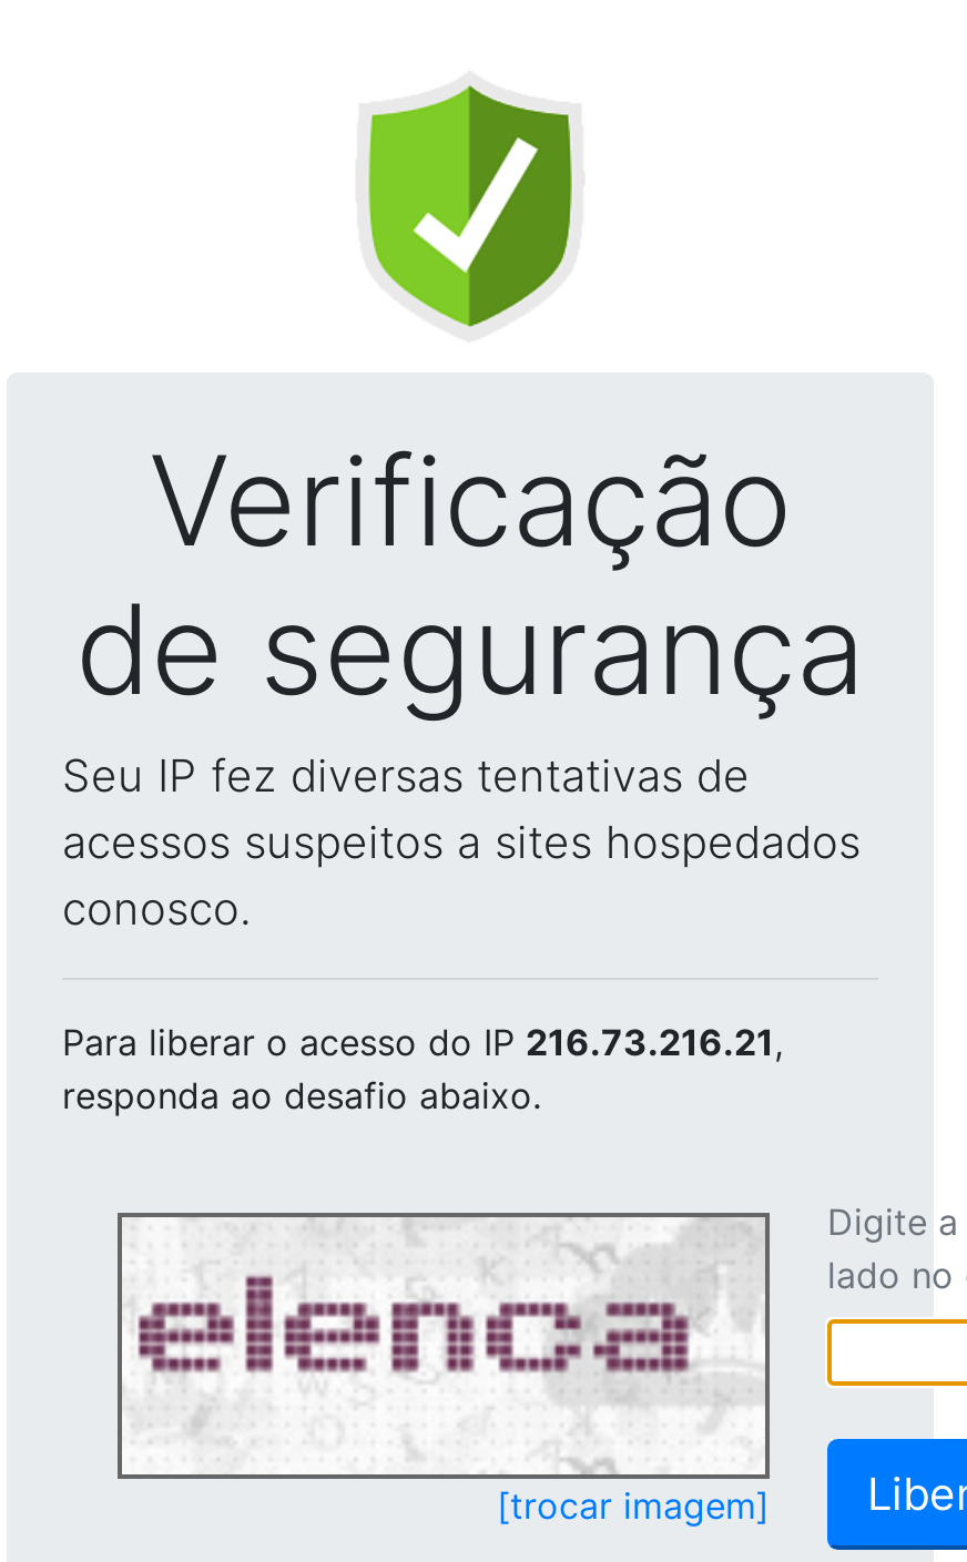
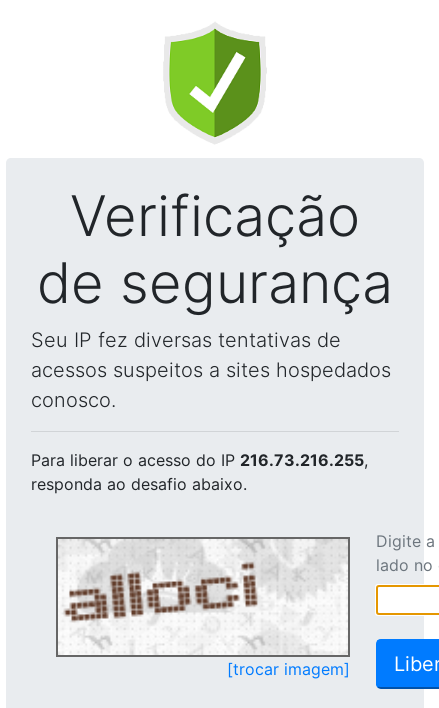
[62,1020,783,1064] Para liberar o acesso do IP 216.73.216.21, -> [31,450,368,470] Para liberar o acesso do IP 216.73.216.255,
[135,1259,754,1408] [image] -> [63,541,330,623] [image]

